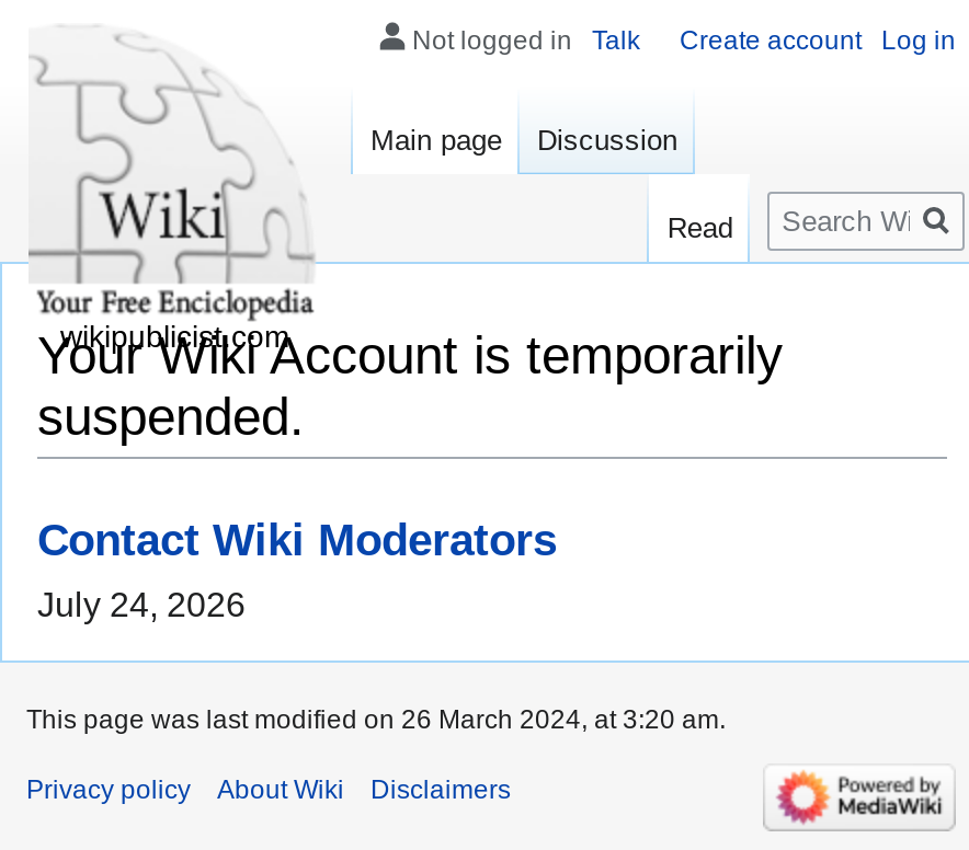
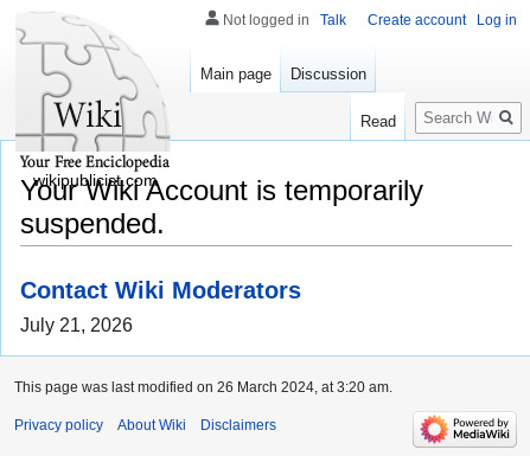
[37,587,246,624] July 24, 2026 -> [20,315,133,336] July 21, 2026

